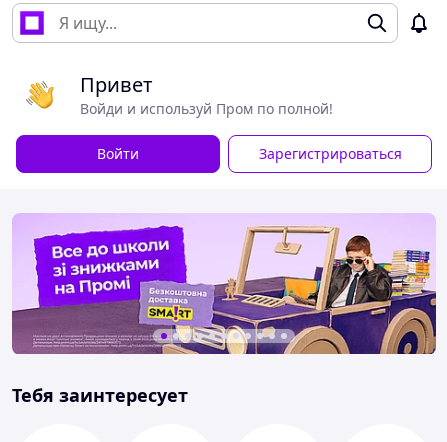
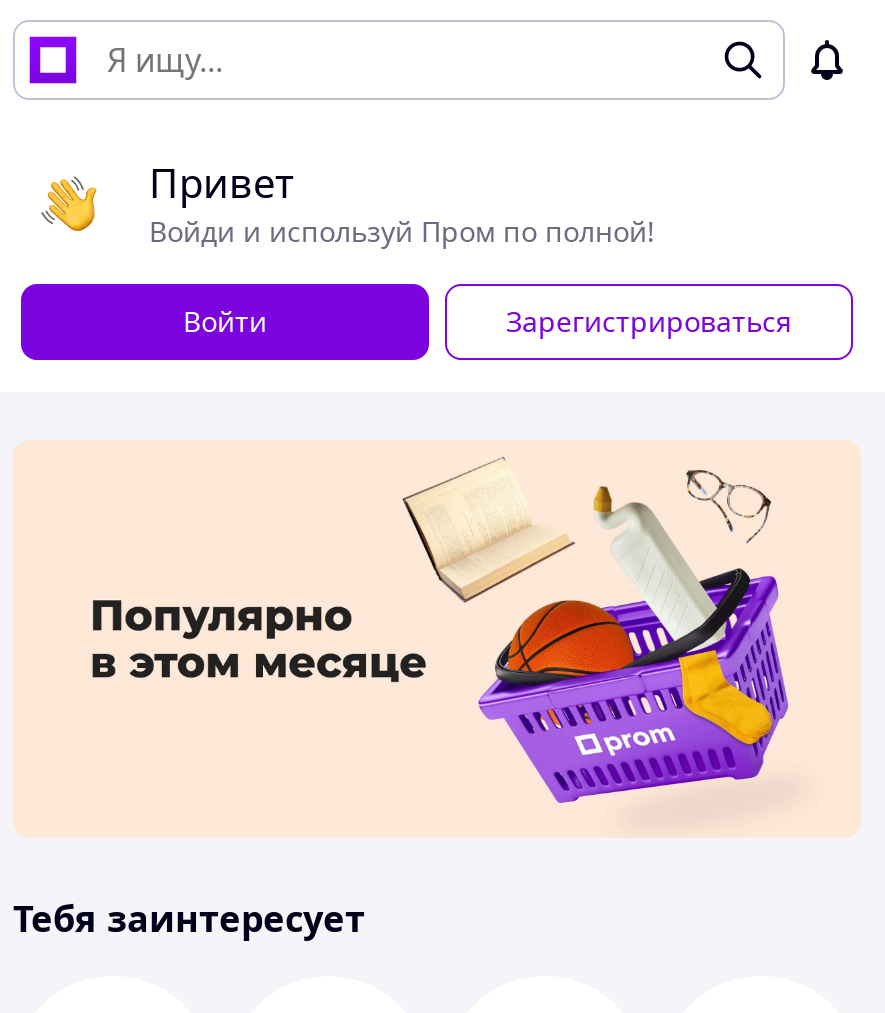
[11,213,437,355] [image] -> [15,442,859,836] [image]

